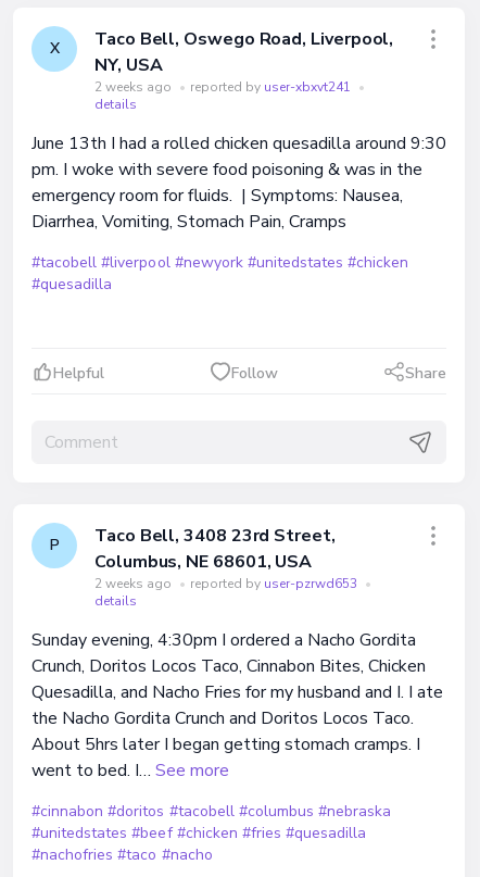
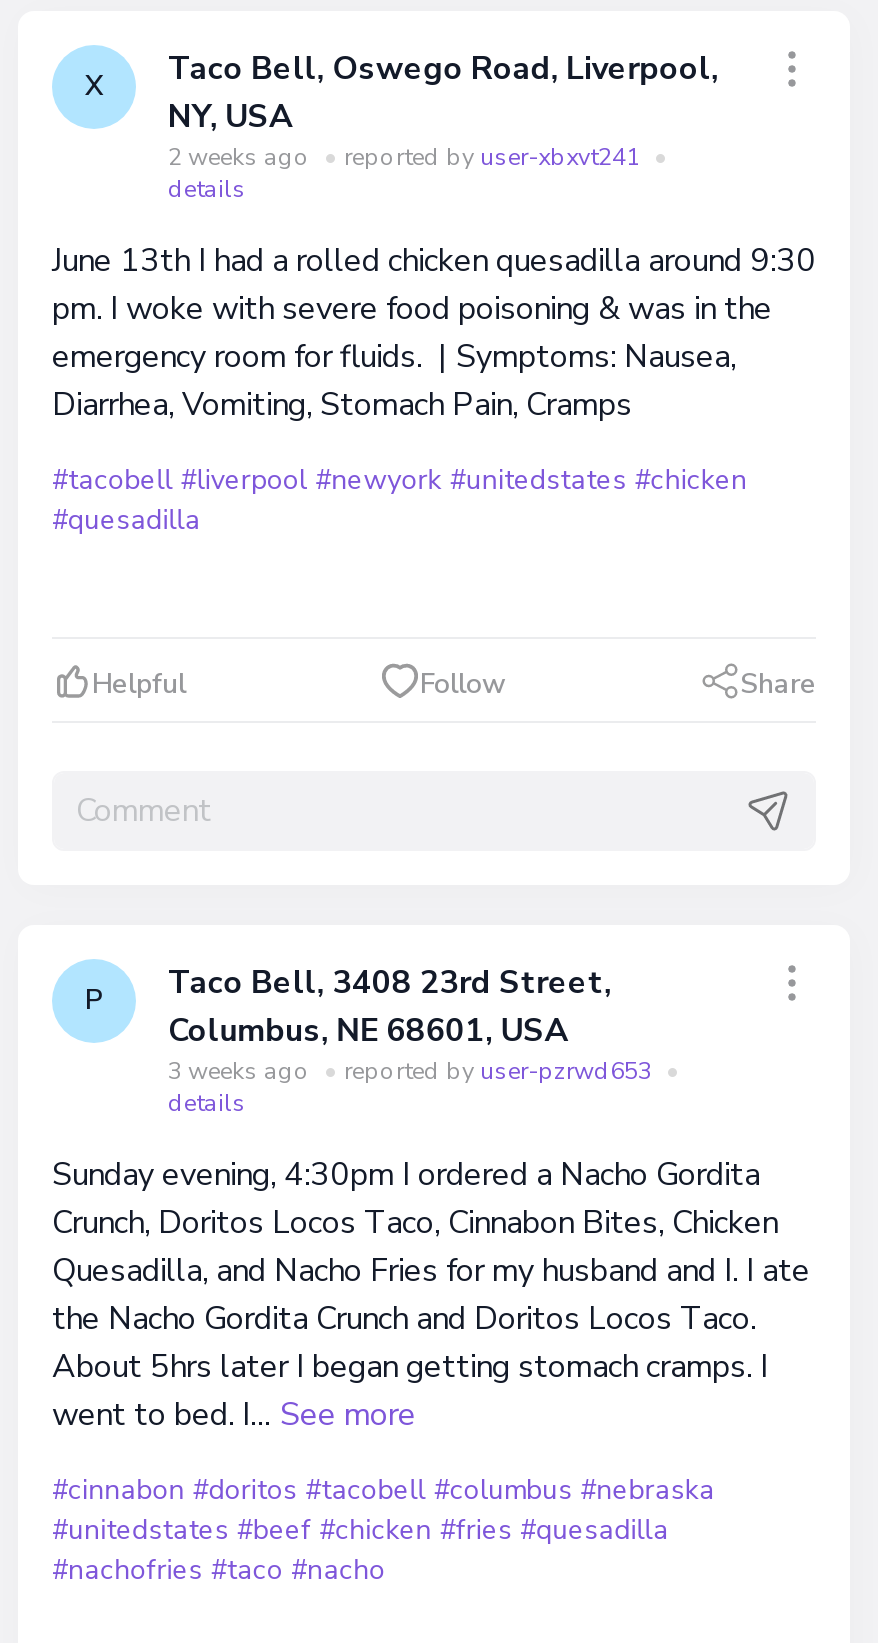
[94,575,371,592] 2 weeks ago • reported by user-pzrwd653 • -> [168,1055,678,1087] 3 weeks ago • reported by user-pzrwd653 •

